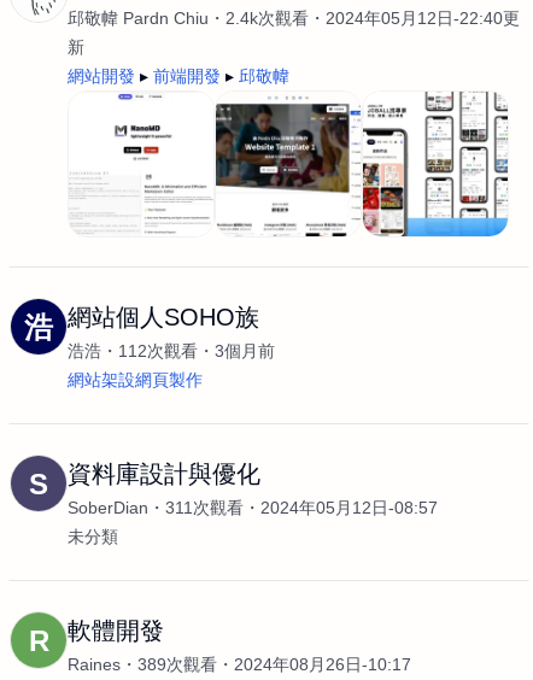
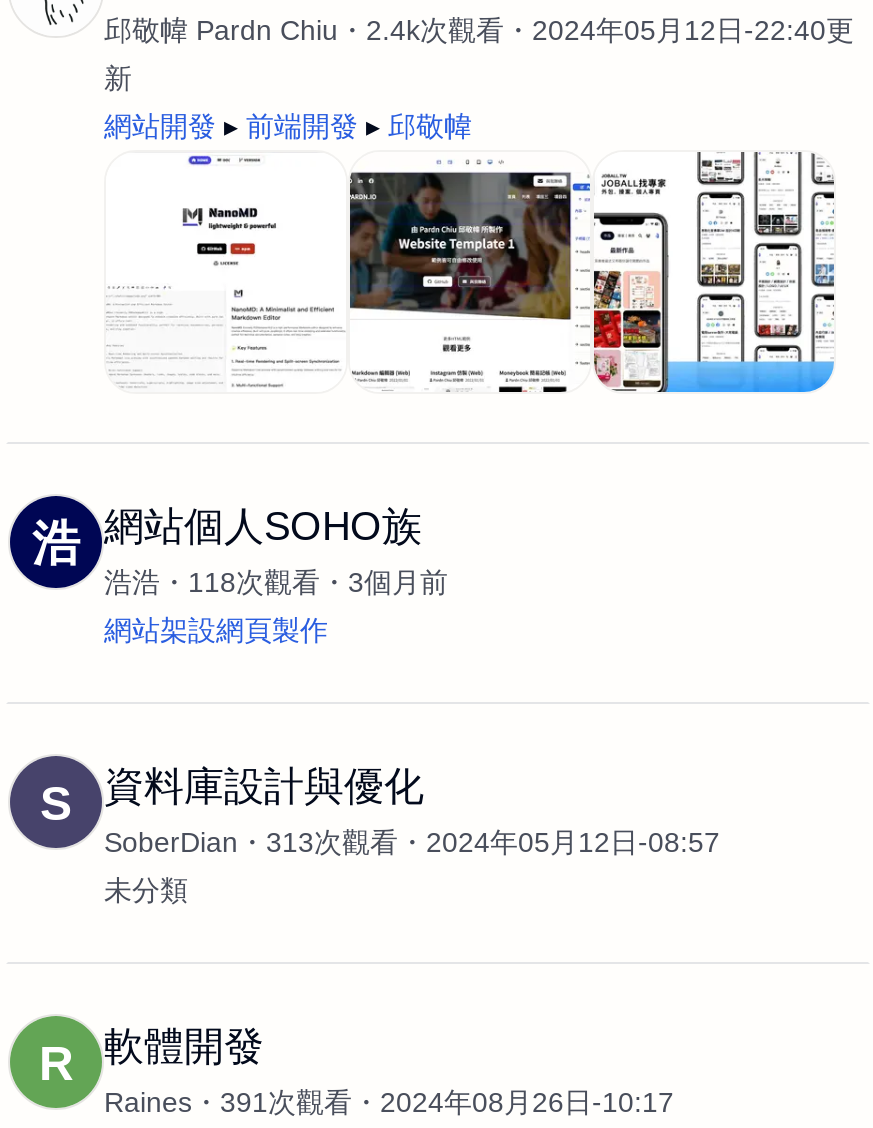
[68,341,275,360] 浩浩 112次觀看 3個月前 -> [104,566,448,598] 浩浩 118次觀看 3個月前
[68,498,438,517] SoberDian 311次觀看 2024年05月12日-08:57 -> [104,826,720,858] SoberDian 313次觀看 2024年05月12日-08:57
[68,655,411,674] Raines 389次觀看 2024年08月26日-10:17 -> [104,1086,674,1118] Raines 391次觀看 2024年08月26日-10:17

